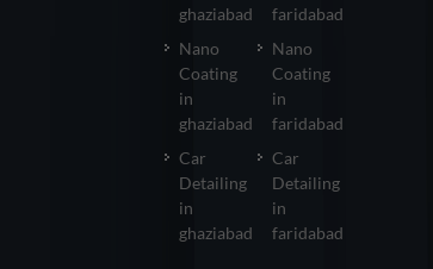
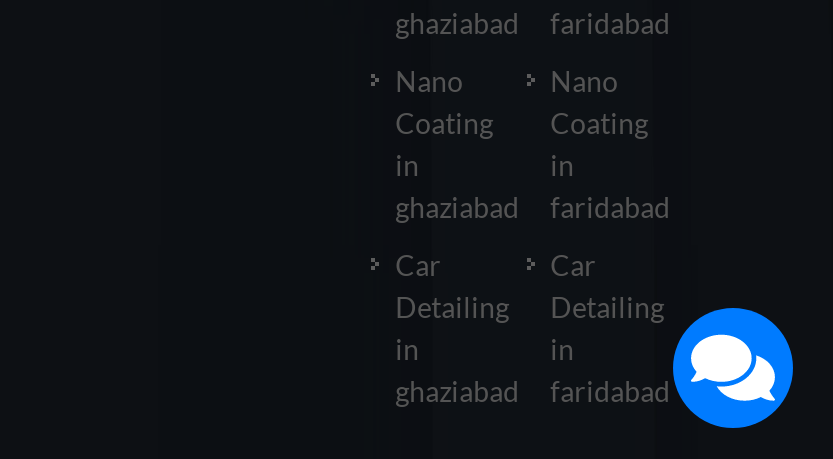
none -> [671,306,795,430] [image]

